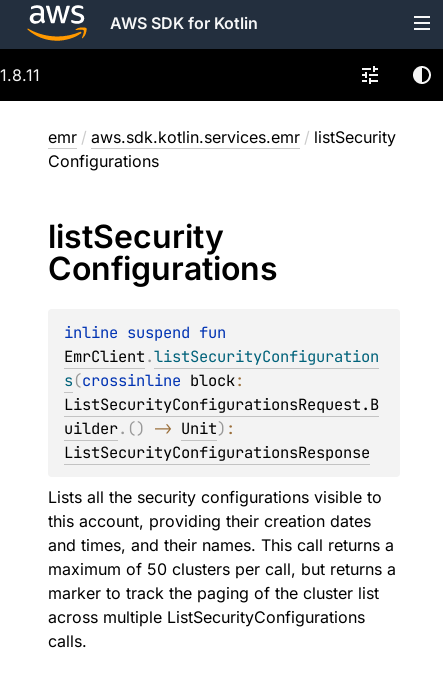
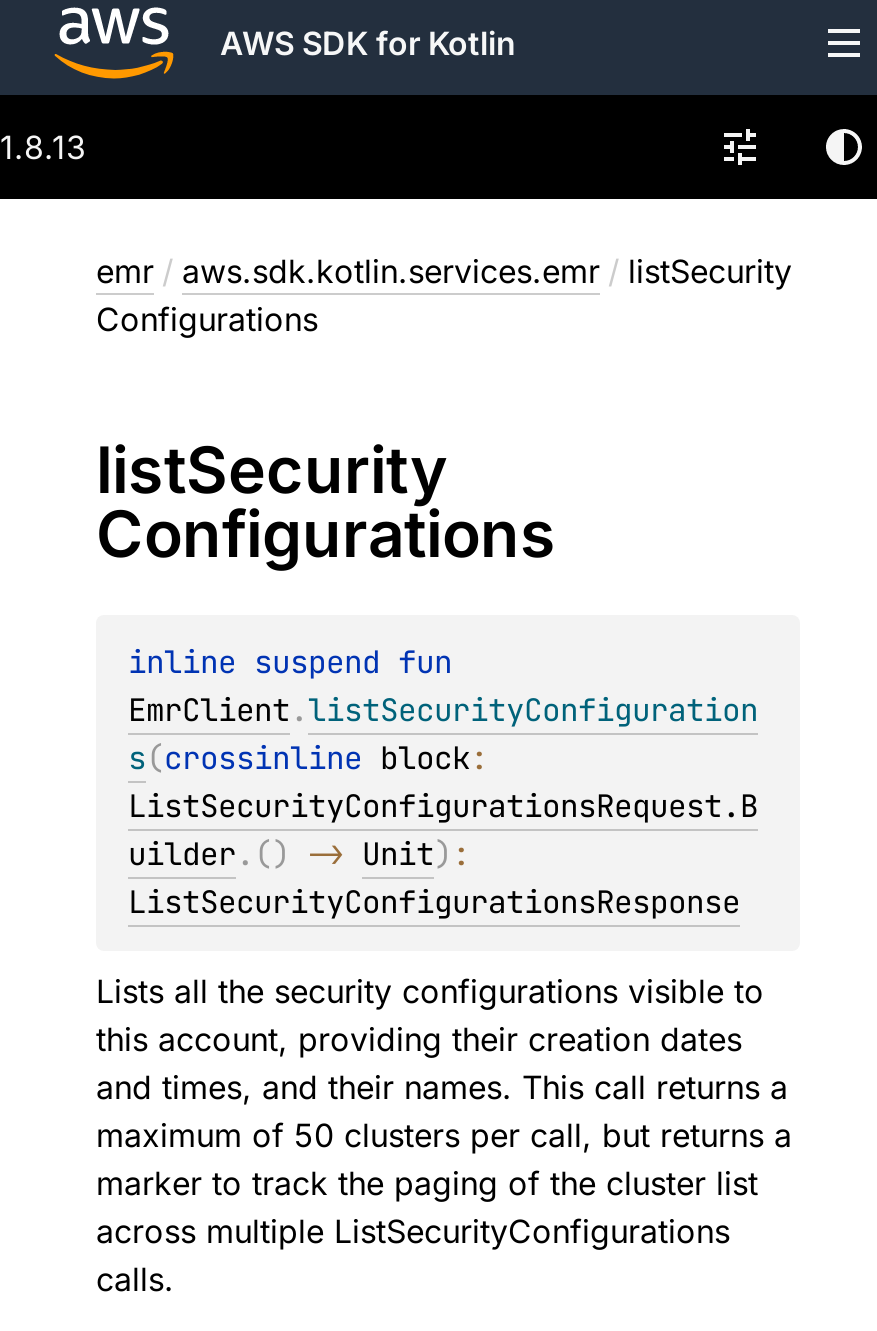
[0,65,40,85] 1.8.11 -> [0,127,86,167] 1.8.13

